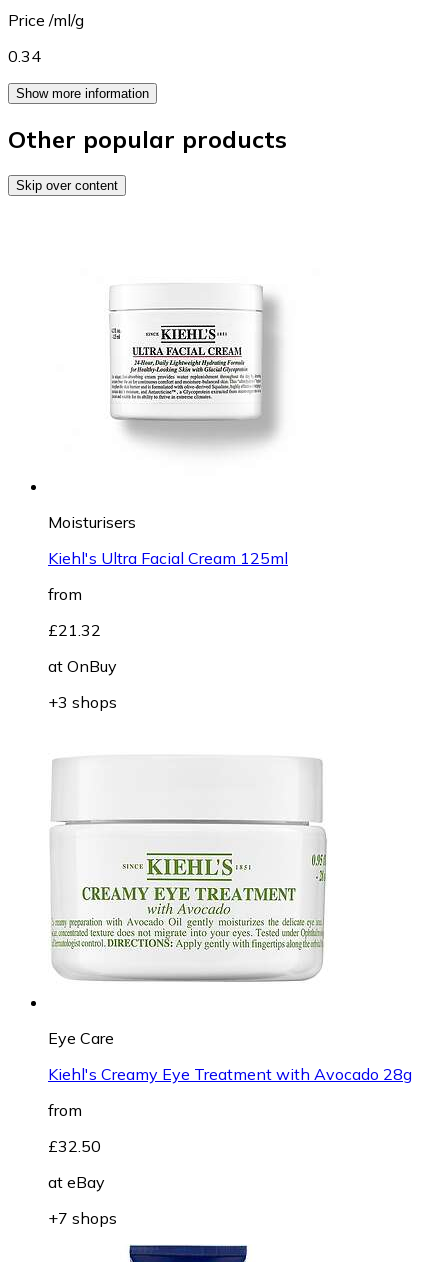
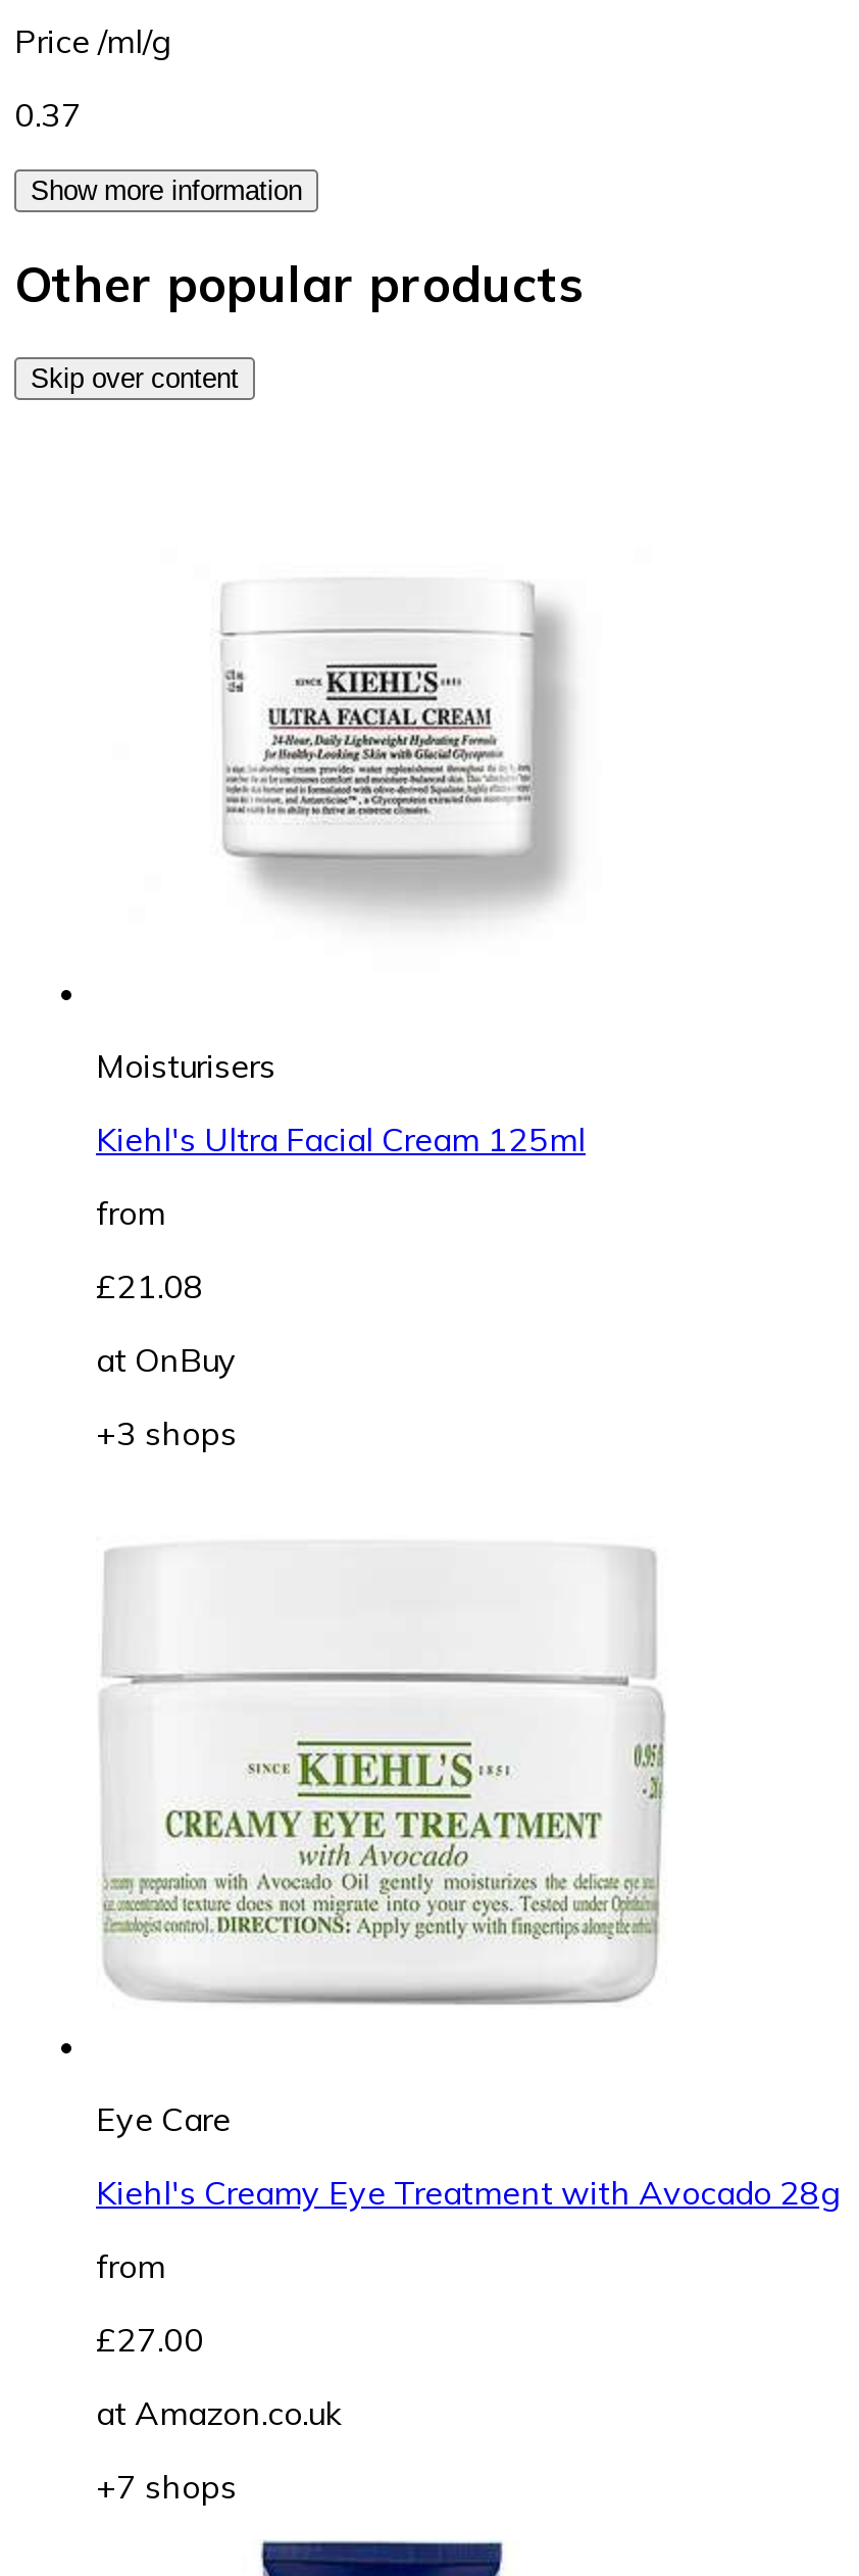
[8,46,41,66] 0.34 -> [14,94,82,135] 0.37
[48,620,101,640] £21.32 -> [96,1265,204,1306] £21.08
[48,1136,101,1156] £32.50 -> [96,2318,204,2359] £27.00
[48,1172,105,1192] at eBay -> [96,2392,343,2433] at Amazon.co.uk

